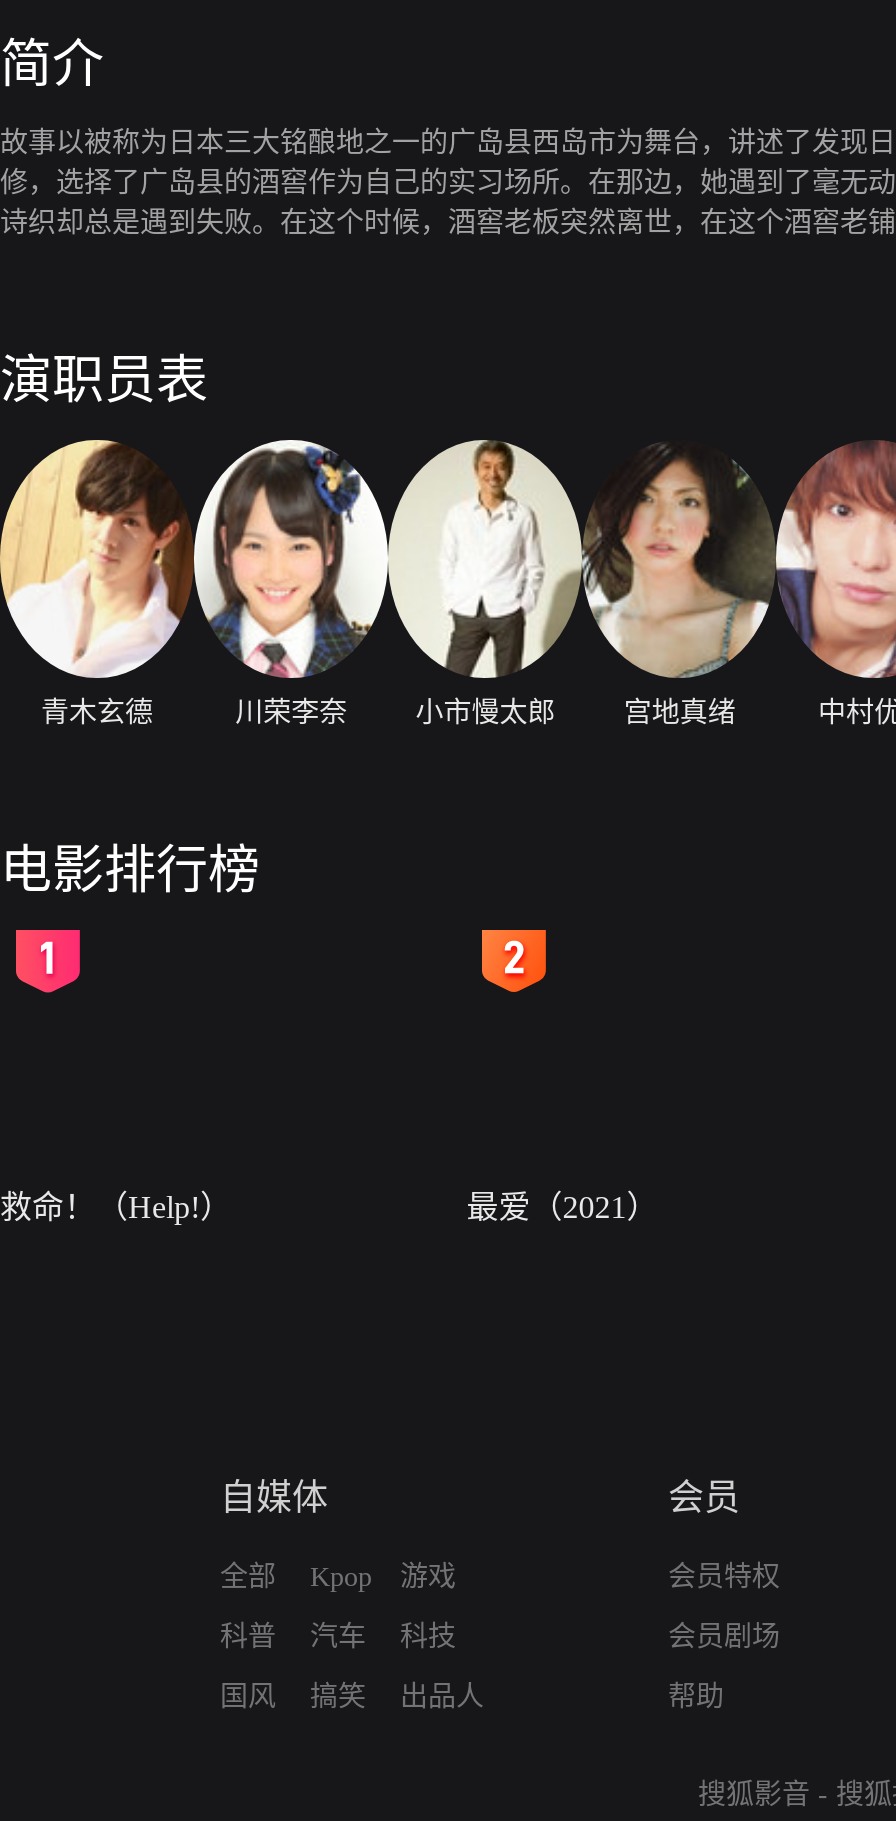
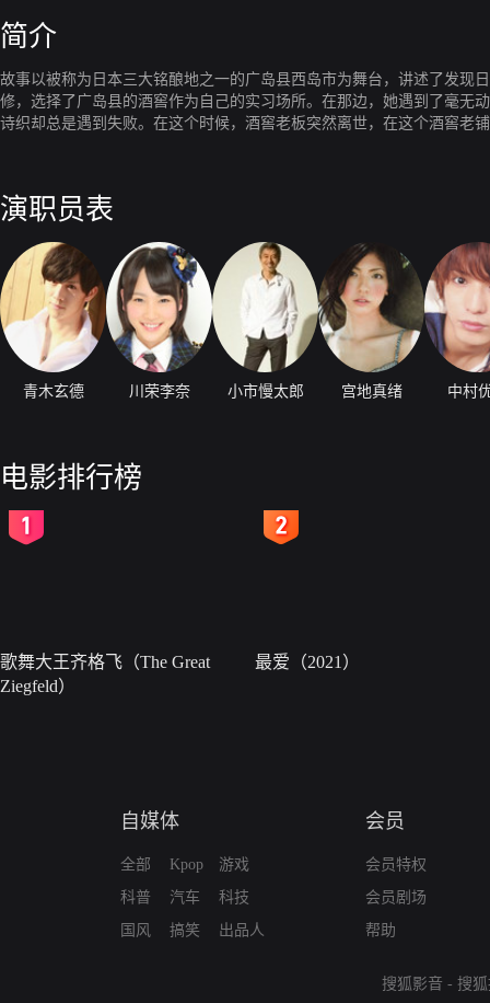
[0,1190,232,1224] 救命！（Help!） -> [0,653,210,695] 歌舞大王齐格飞（The Great | Ziegfeld）

